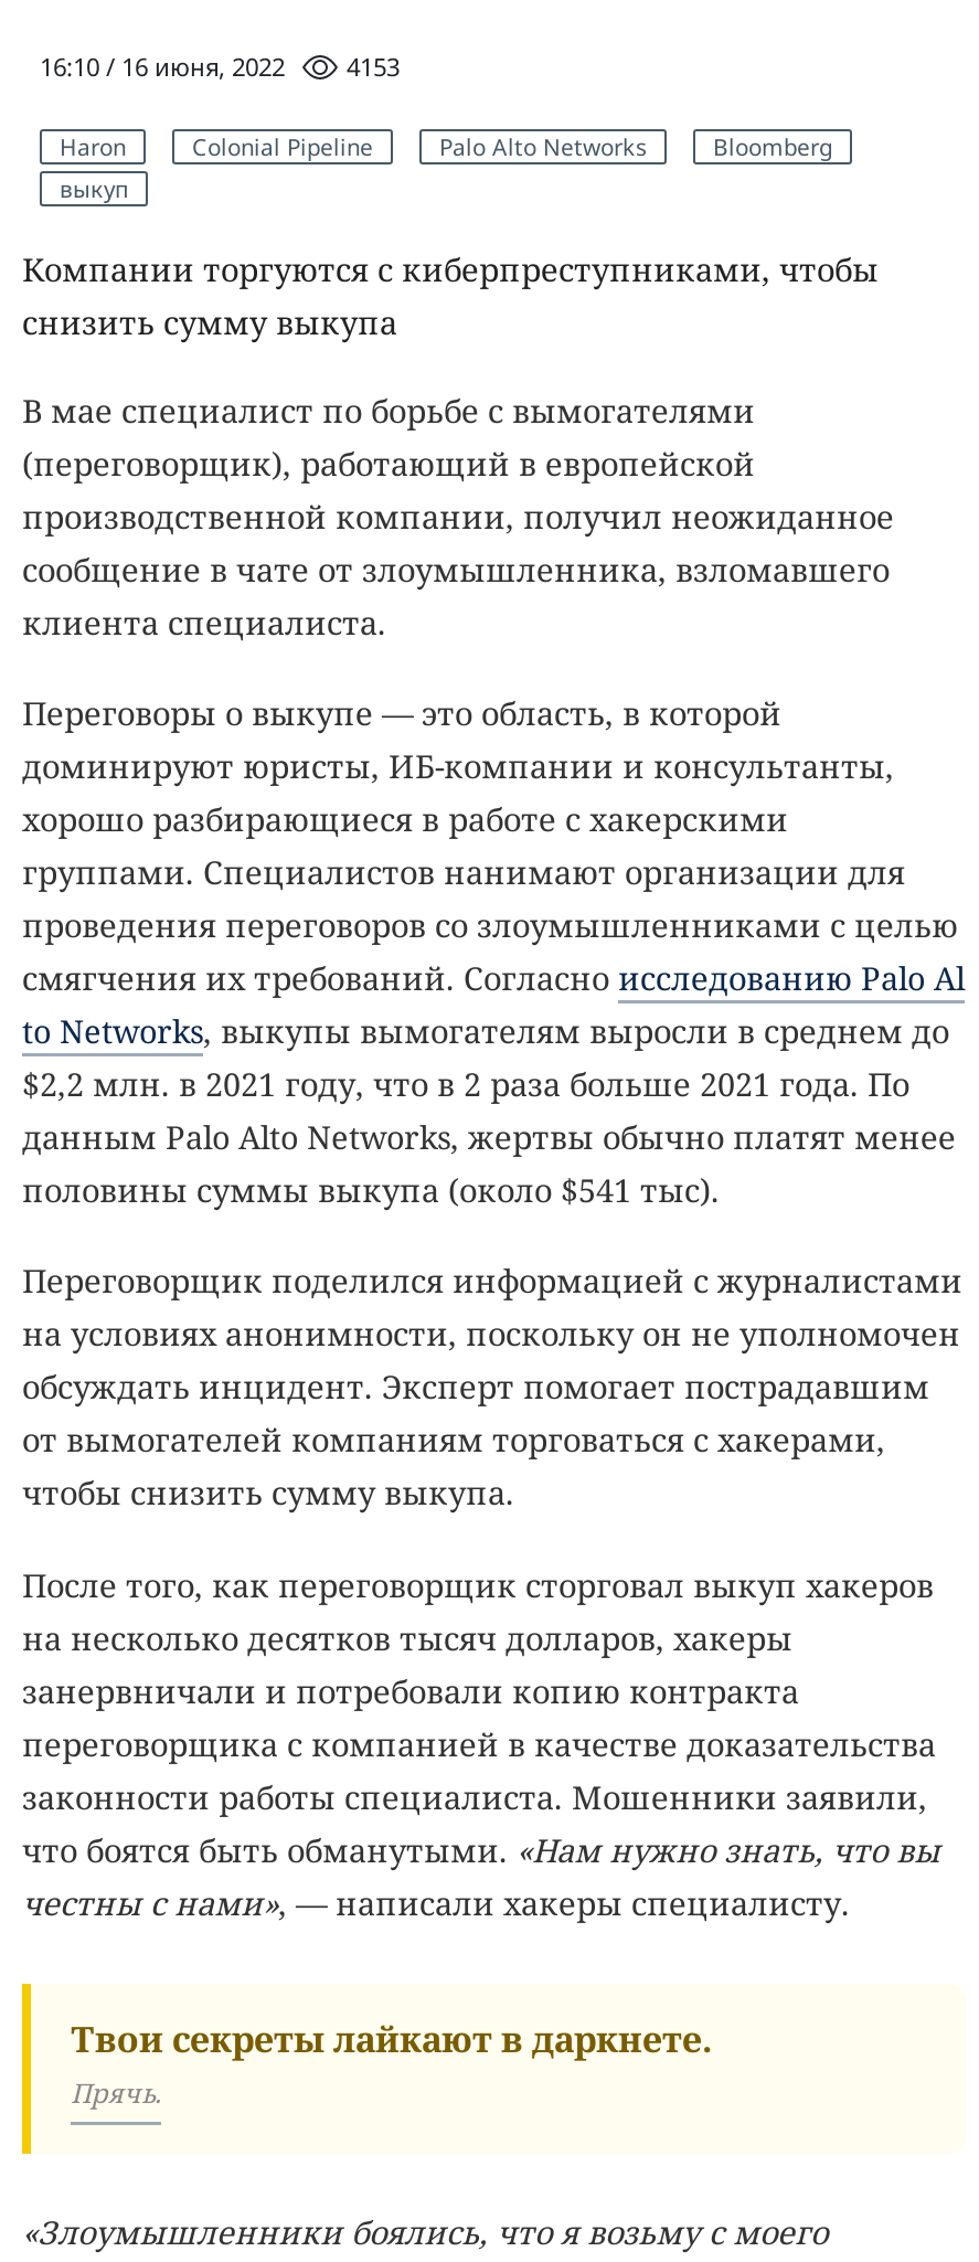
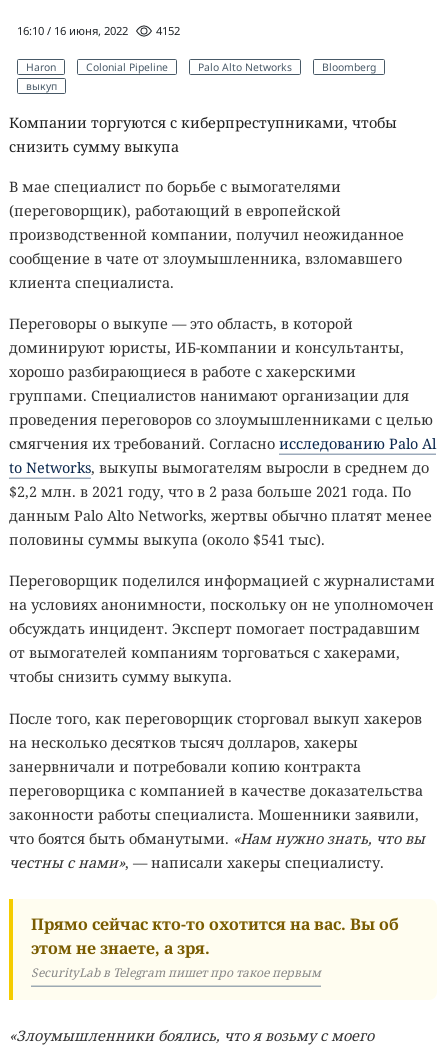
[40,49,400,82] 16:10 / 16 июня, 2022 4153 -> [17,23,180,38] 16:10 / 16 июня, 2022 4152
[71,2014,722,2111] Твои секреты лайкают в даркнете. | Прячь. -> [31,912,399,980] Прямо сейчас кто-то охотится на вас. Вы об | этом не знаете, а зря. | SecurityLab в Telegram пишет про такое первым

